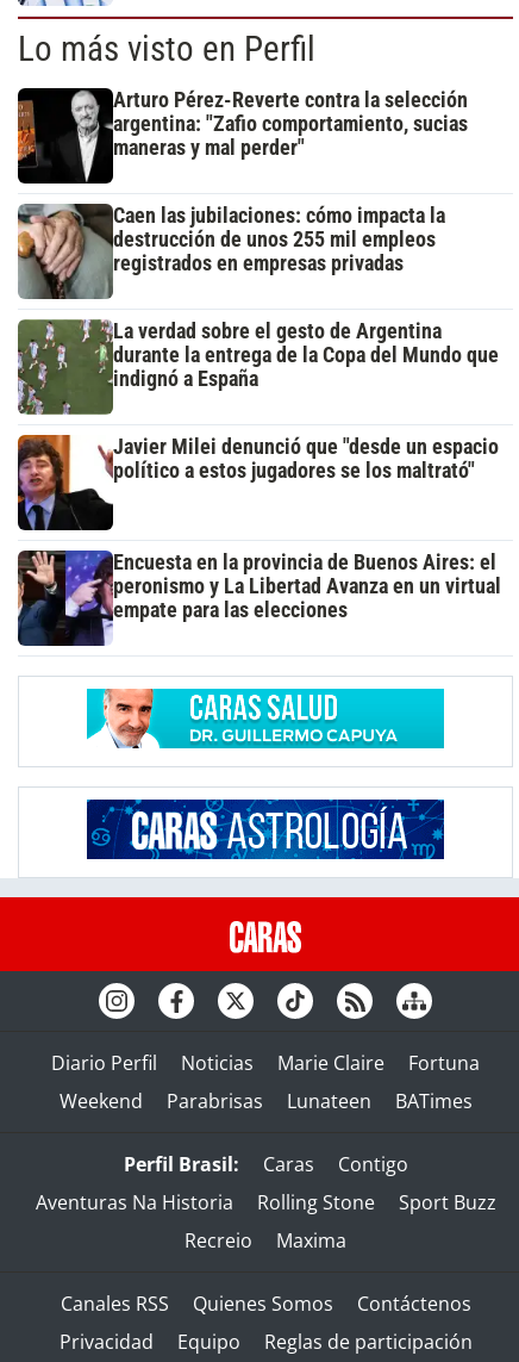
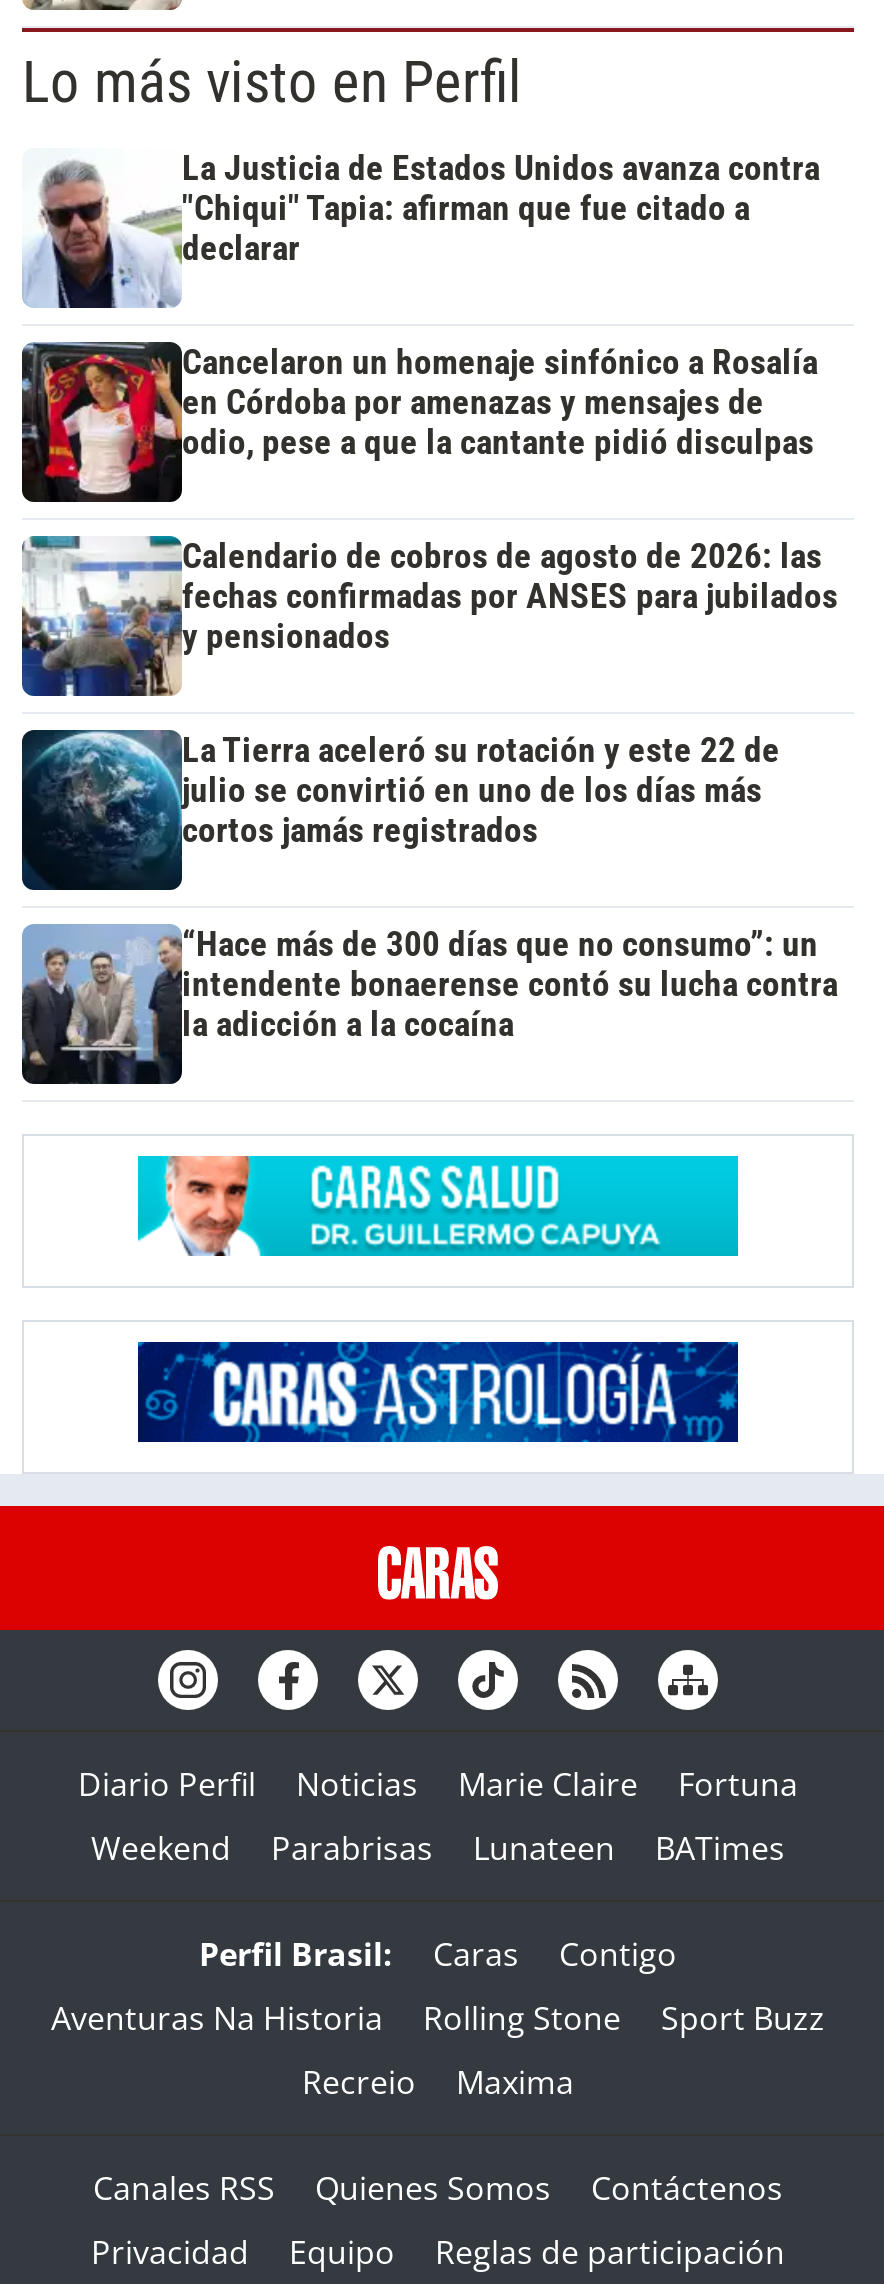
[17,87,468,185] [image] | Arturo Pérez-Reverte contra la selección | argentina: "Zafio comportamiento, sucias | maneras y mal perder" -> [22,148,820,310] [image] | La Justicia de Estados Unidos avanza contra | "Chiqui" Tapia: afirman que fue citado a | declarar
[17,204,445,300] [image] | Caen las jubilaciones: cómo impacta la | destrucción de unos 255 mil empleos | registrados en empresas privadas -> [20,342,818,504] [image] | Cancelaron un homenaje sinfónico a Rosalía | en Córdoba por amenazas y mensajes de | odio, pese a que la cantante pidió disculpas
[17,318,499,416] [image] | La verdad sobre el gesto de Argentina | durante la entrega de la Copa del Mundo que | indignó a España -> [22,536,838,698] [image] | Calendario de cobros de agosto de 2026: las | fechas confirmadas por ANSES para jubilados | y pensionados
[17,434,499,530] [image] | Javier Milei denunció que "desde un espacio | político a estos jugadores se los maltrató" -> [20,728,780,888] [image] | La Tierra aceleró su rotación y este 22 de | julio se convirtió en uno de los días más | cortos jamás registrados
[17,549,501,646] [image] | Encuesta en la provincia de Buenos Aires: el | peronismo y La Libertad Avanza en un virtual | empate para las elecciones -> [20,924,838,1086] [image] | “Hace más de 300 días que no consumo”: un | intendente bonaerense contó su lucha contra | la adicción a la cocaína

